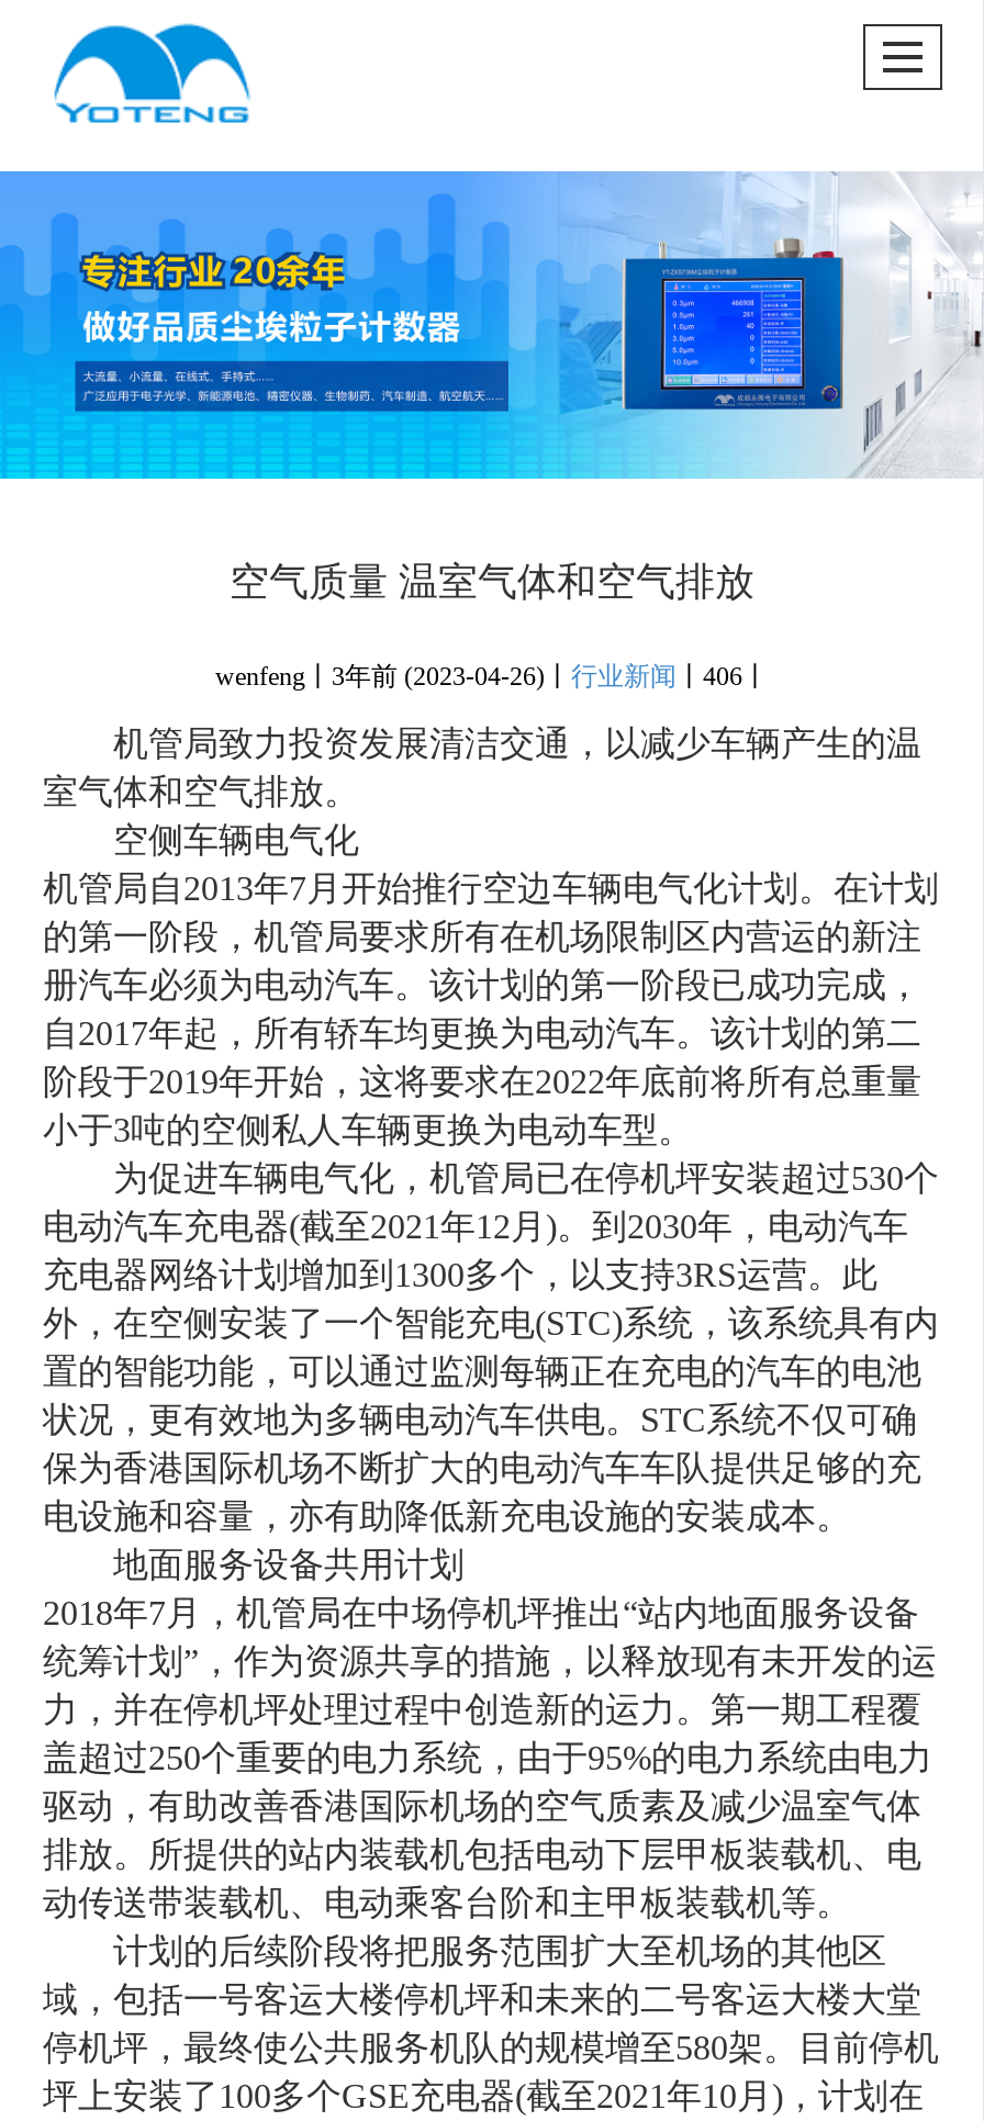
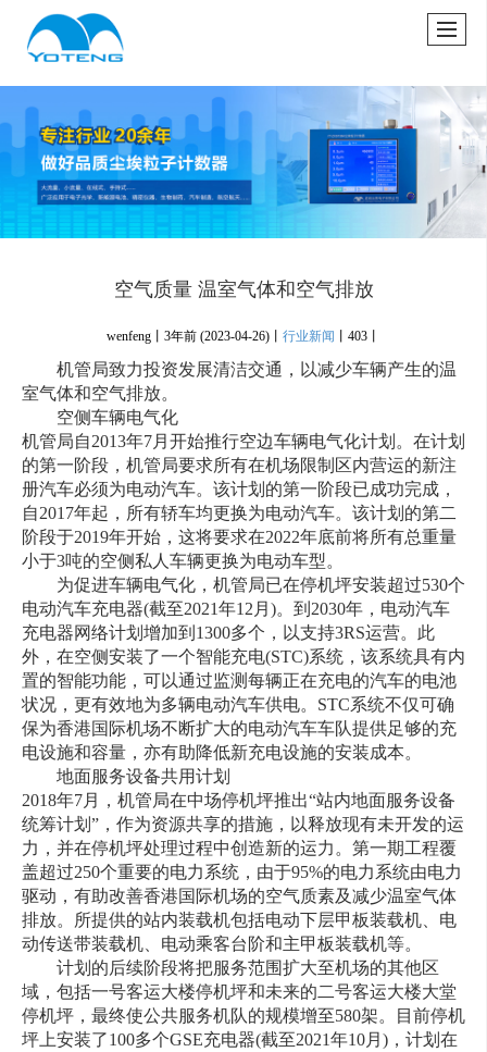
[215,661,769,692] wenfeng丨3年前(2023-04-26)丨行业新闻丨406丨 -> [107,329,380,344] wenfeng丨3年前(2023-04-26)丨行业新闻丨403丨

